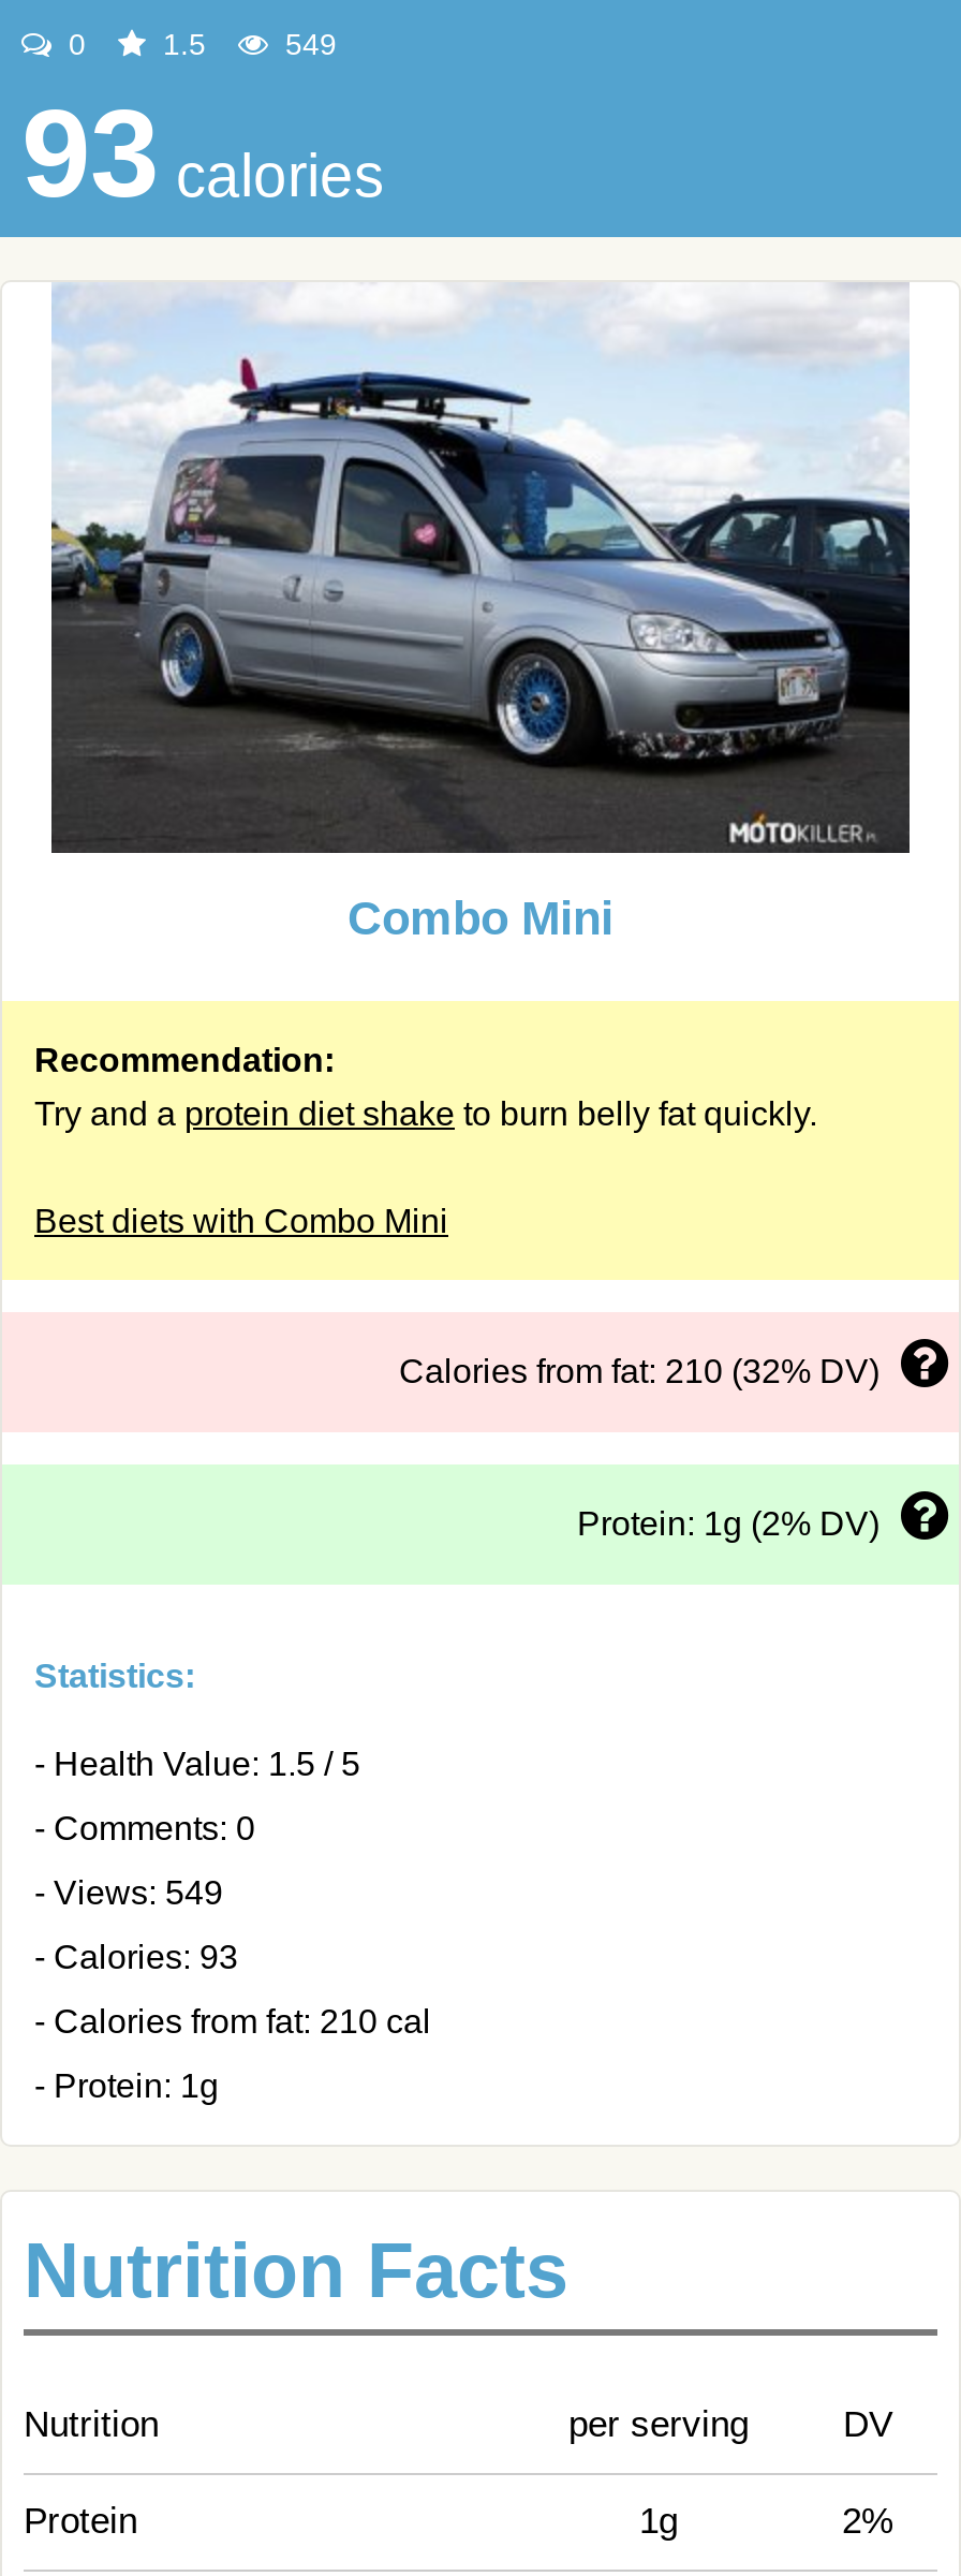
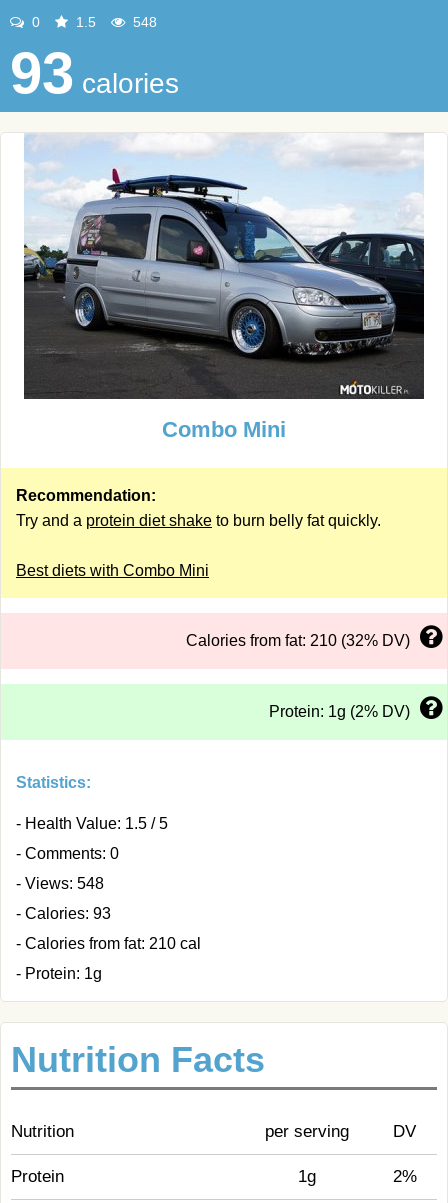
[277,27,337,61] 549 -> [129,14,157,30] 548
[34,1874,223,1911] - Views: 549 -> [16,875,104,892] - Views: 548

